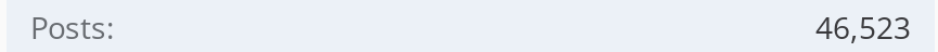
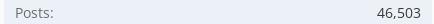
[815,6,911,47] 46,523 -> [377,3,421,22] 46,503

